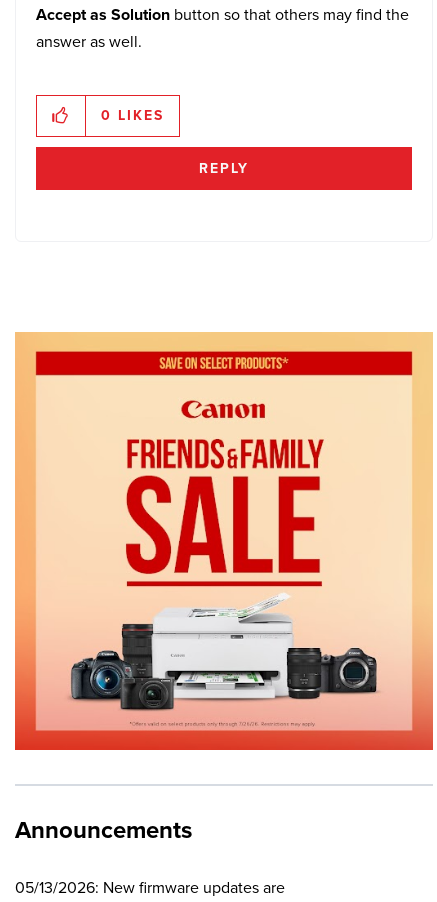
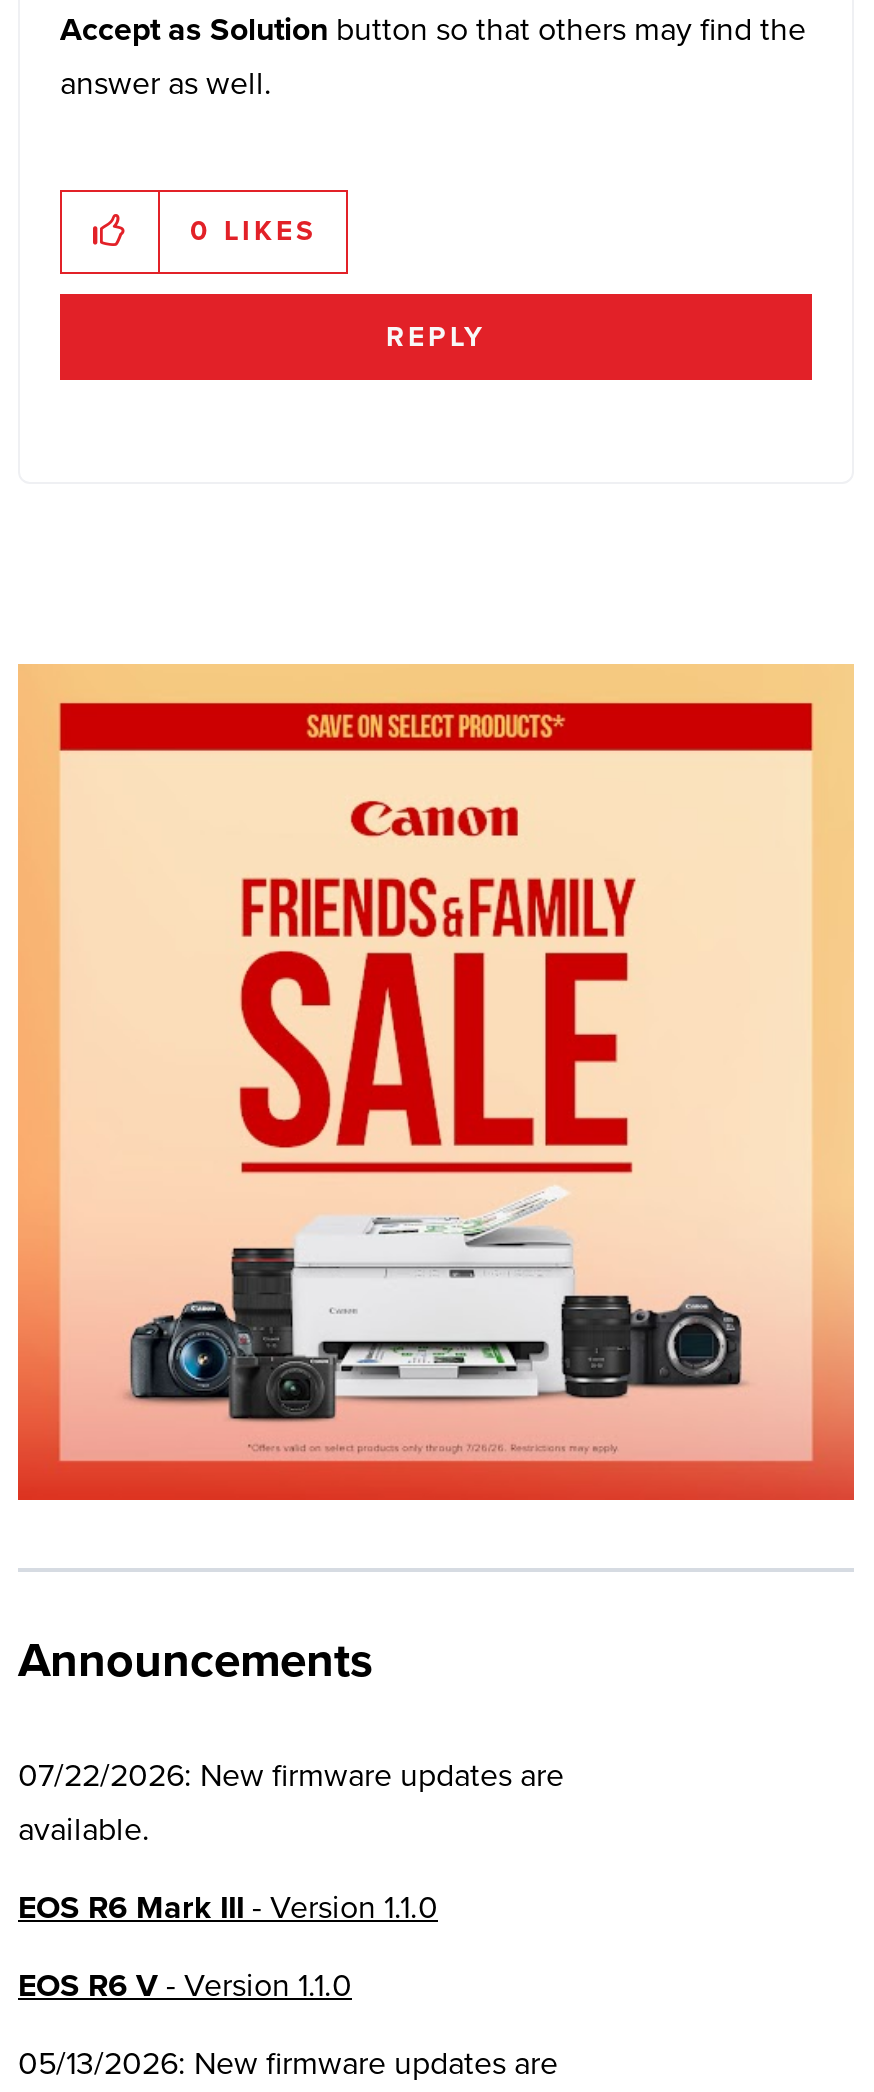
none -> [18,1753,564,2009] 07/22/2026: New firmware updates are | available. | EOS R6 Mark III - Version 1.1.0 | EOS R6 V - Version 1.1.0

